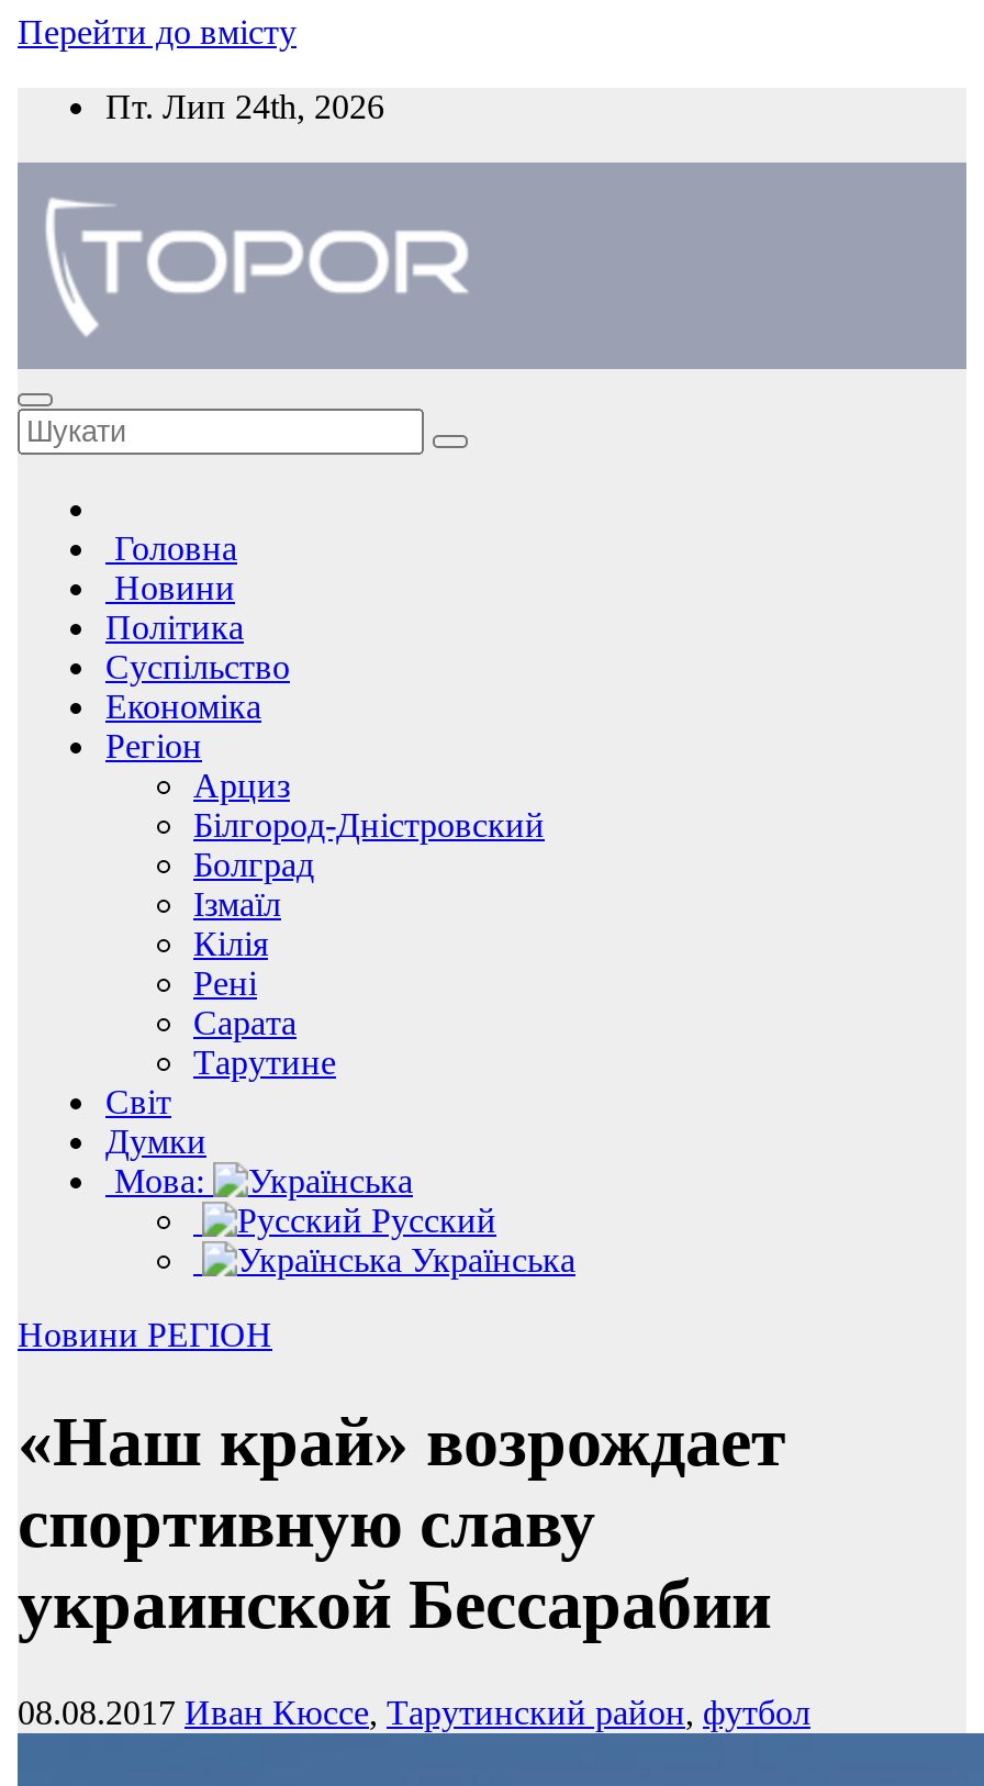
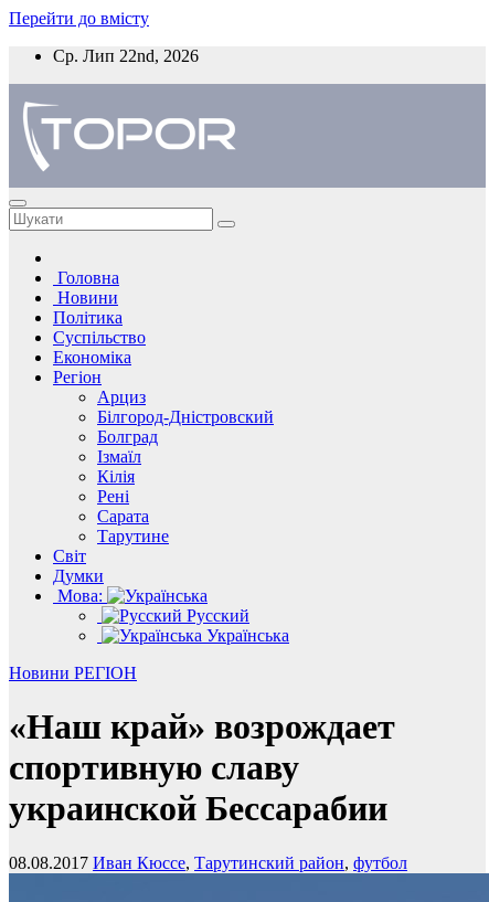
[105,88,384,125] Пт. Лип 24th, 2026 -> [53,46,199,65] Ср. Лип 22nd, 2026

